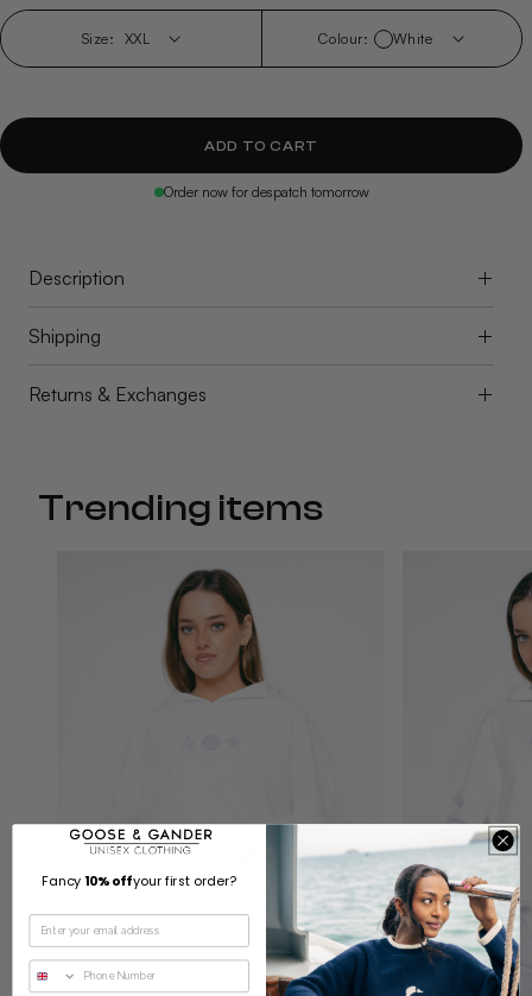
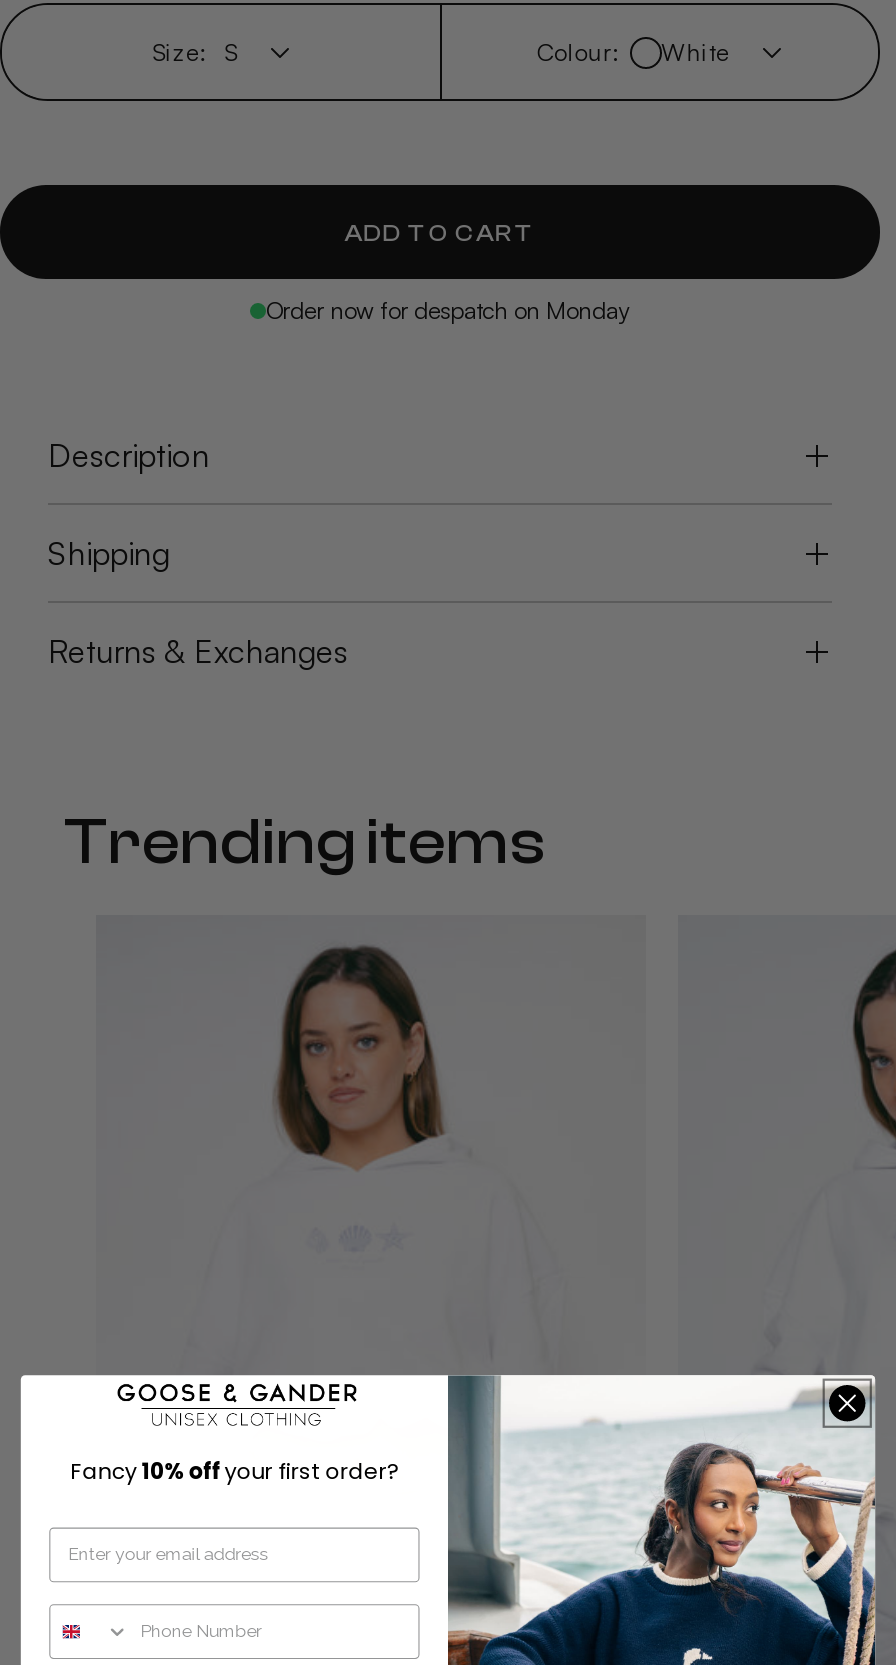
[163,183,369,201] Order now for despatch tomorrow -> [266,295,630,325] Order now for despatch on Monday

